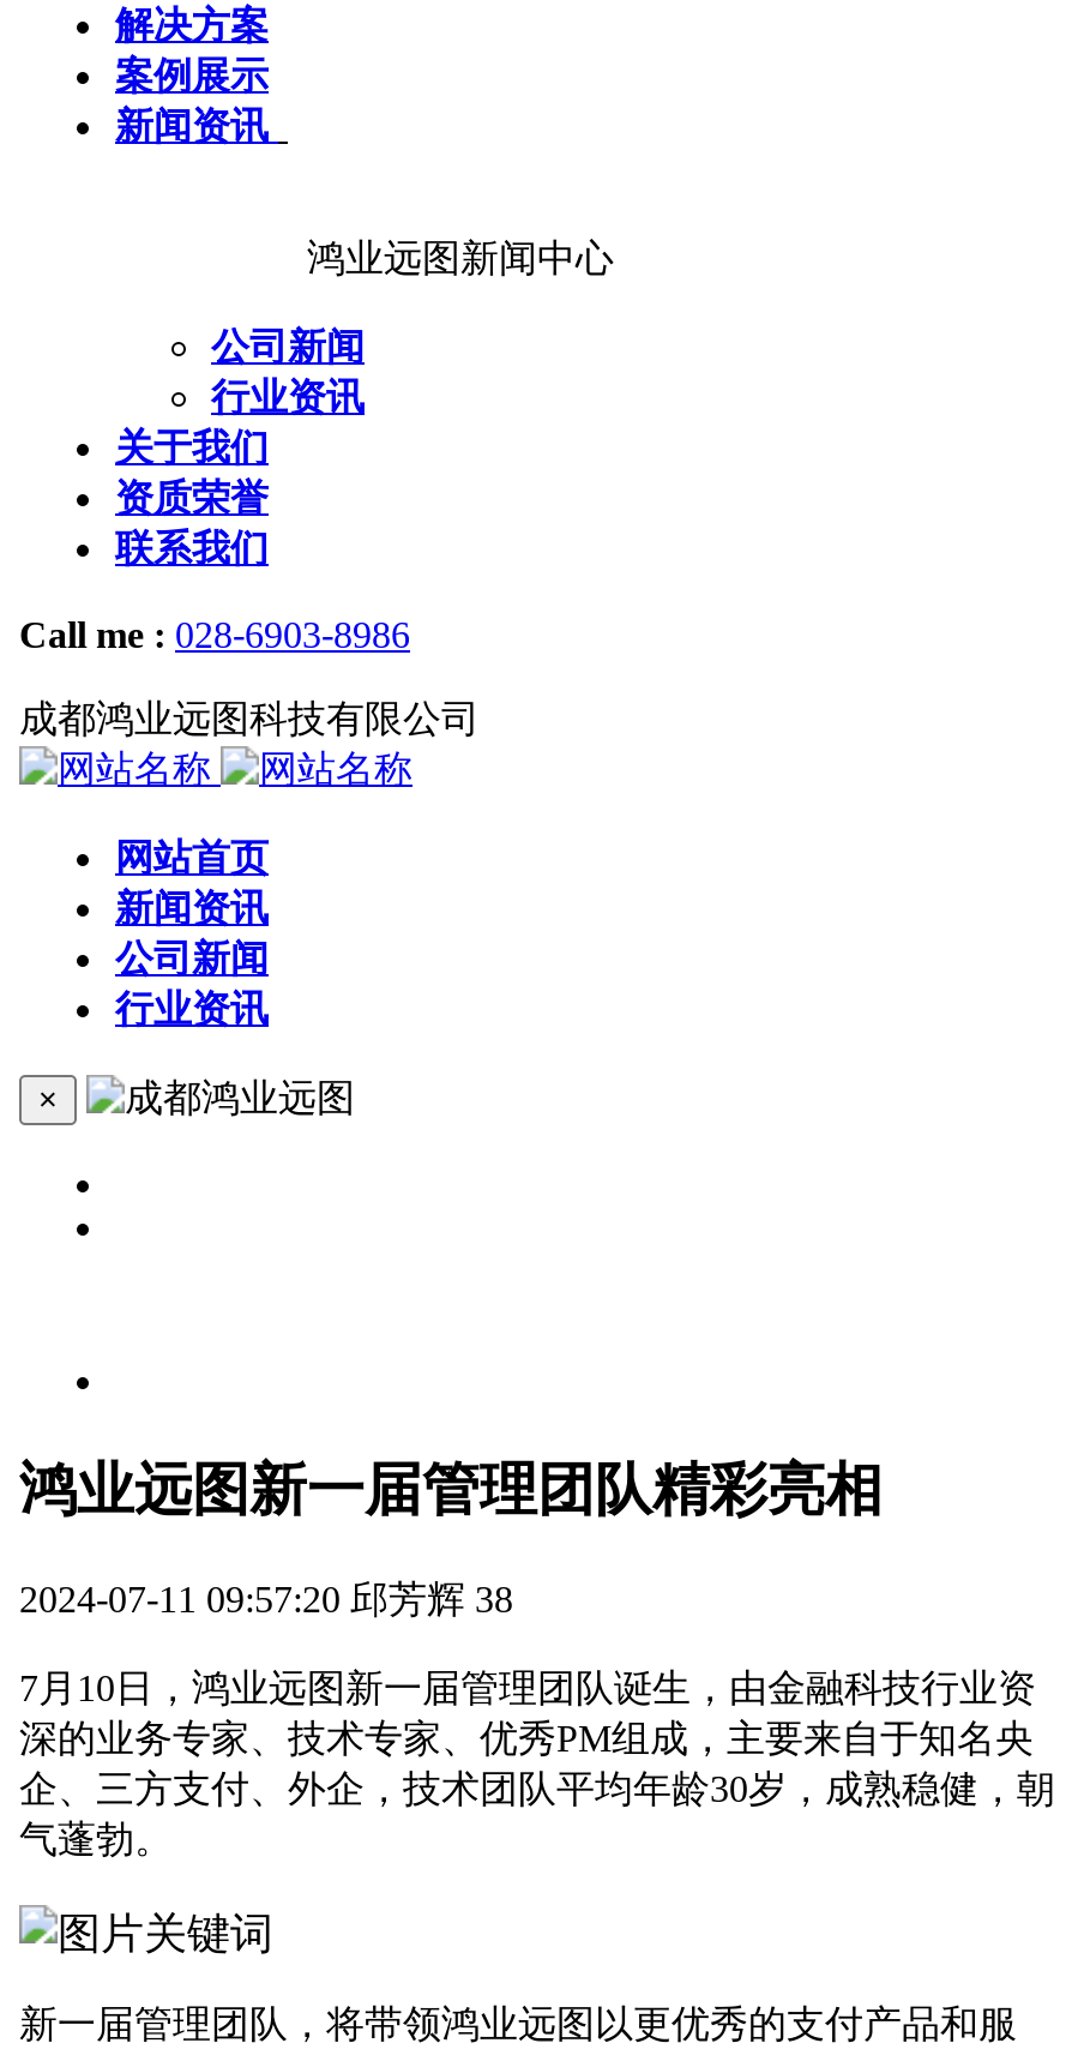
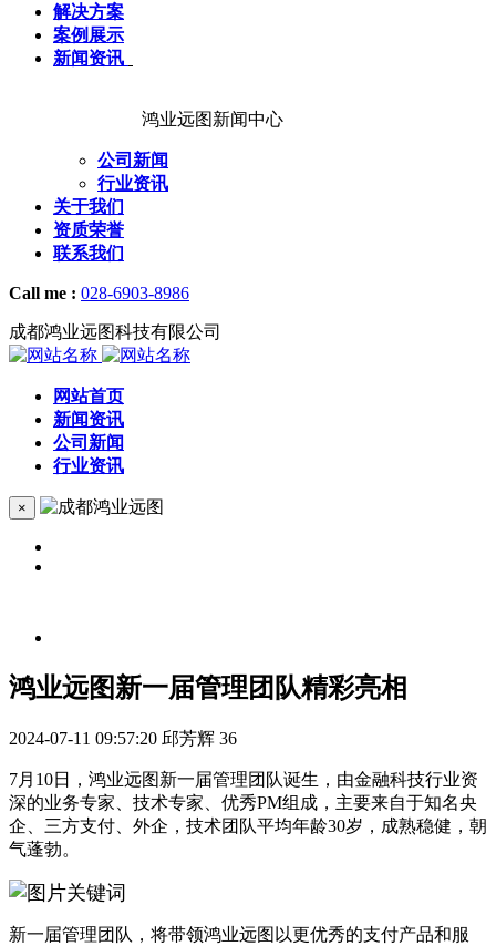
[19,1578,513,1619] 2024-07-11 09:57:20 邱芳辉 38 -> [9,729,237,747] 2024-07-11 09:57:20 邱芳辉 36

